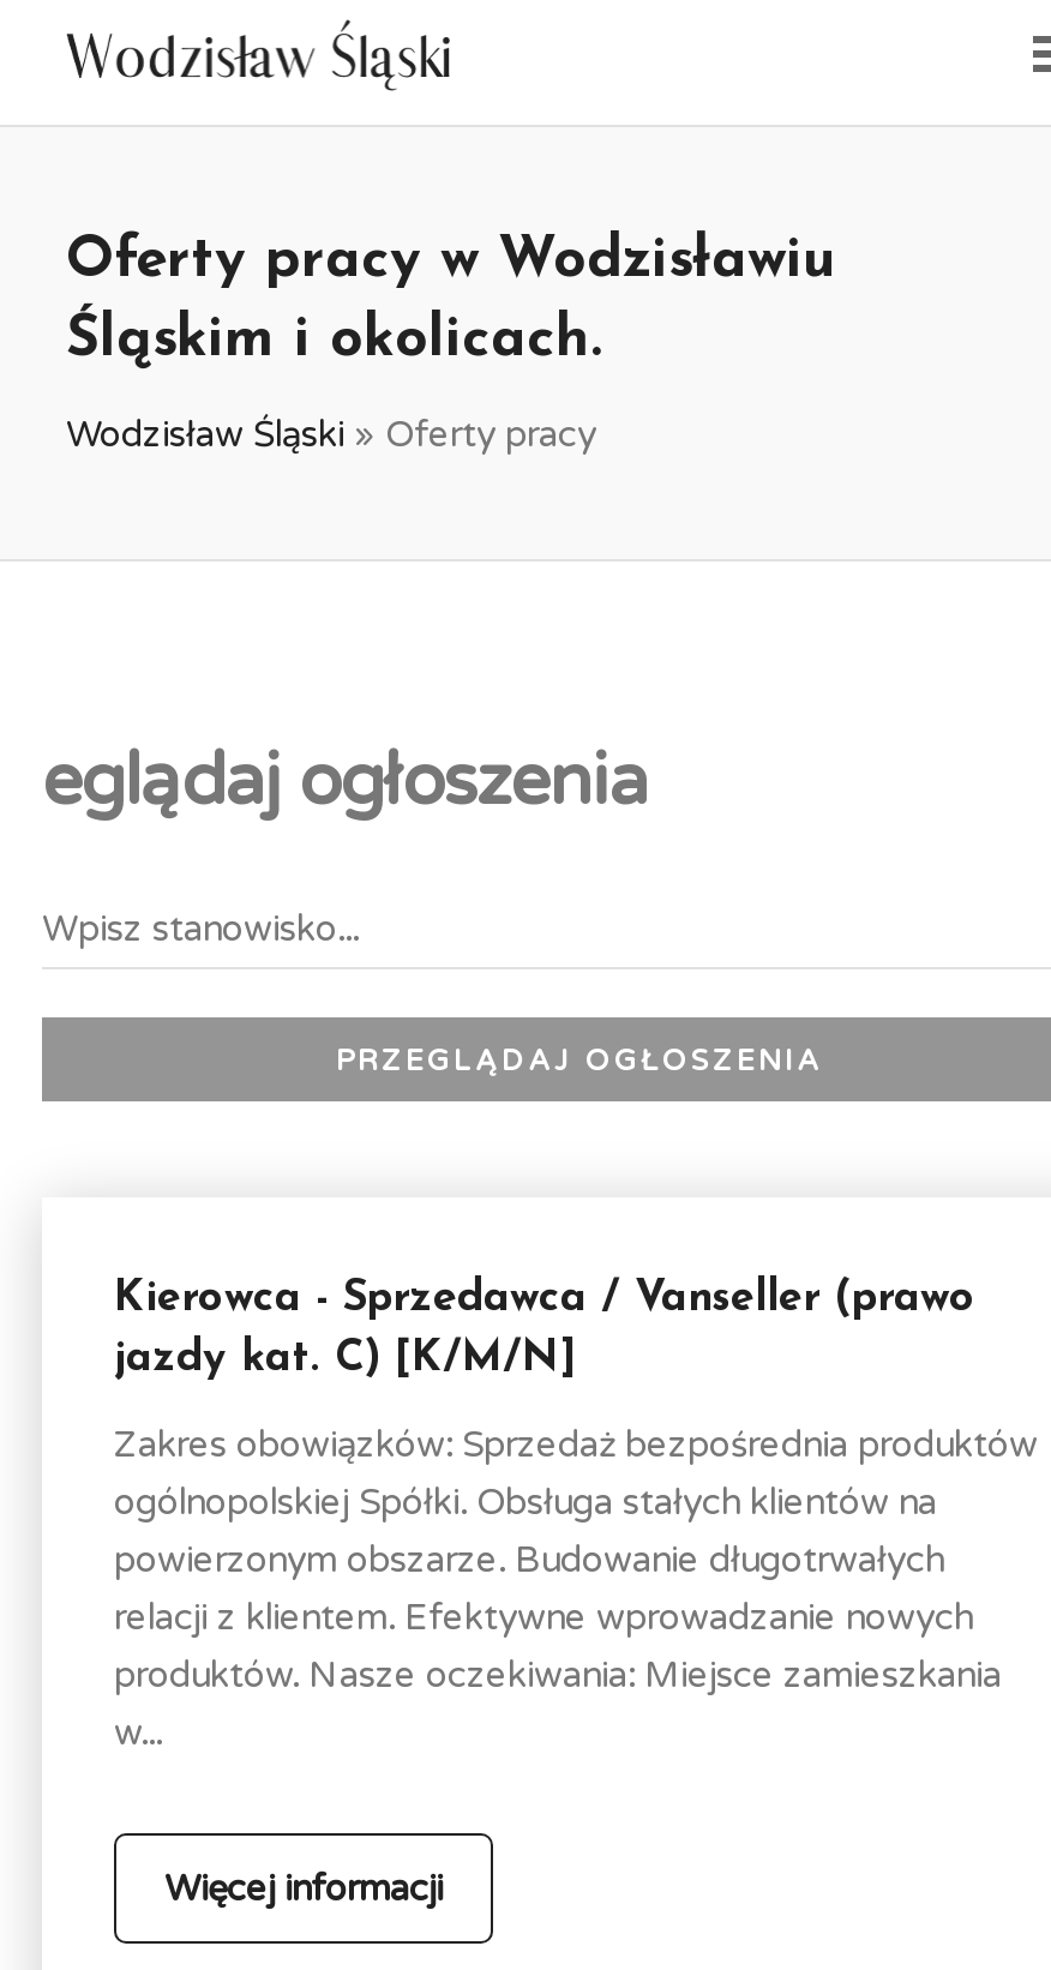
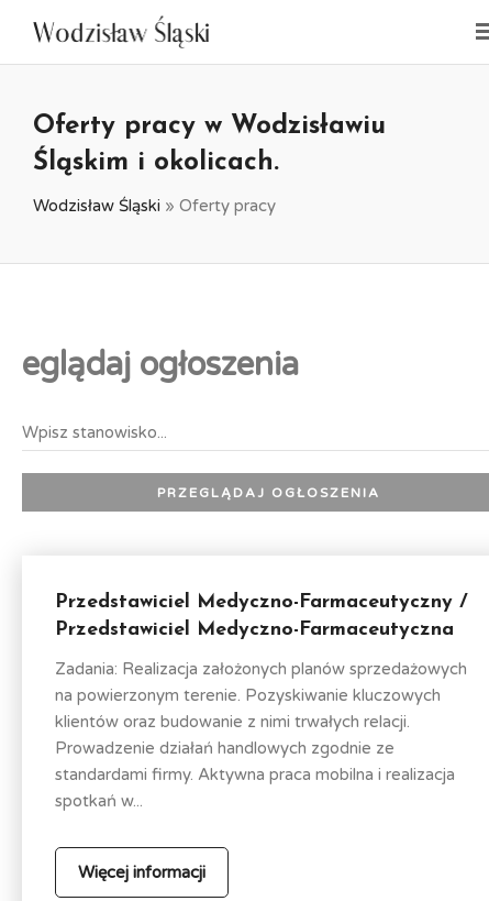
[114,1277,975,1383] Kierowca - Sprzedawca / Vanseller (prawo | jazdy kat. C) [K/M/N] -> [55,592,468,640] Przedstawiciel Medyczno-Farmaceutyczny / | Przedstawiciel Medyczno-Farmaceutyczna
[114,1422,1038,1753] Zakres obowiązków: Sprzedaż bezpośrednia produktów | ogólnopolskiej Spółki. Obsługa stałych klientów na | powierzonym obszarze. Budowanie długotrwałych | relacji z klientem. Efektywne wprowadzanie nowych | produktów. Nasze oczekiwania: Miejsce zamieszkania | w... -> [55,659,467,810] Zadania: Realizacja założonych planów sprzedażowych | na powierzonym terenie. Pozyskiwanie kluczowych | klientów oraz budowanie z nimi trwałych relacji. | Prowadzenie działań handlowych zgodnie ze | standardami firmy. Aktywna praca mobilna i realizacja | spotkań w...

